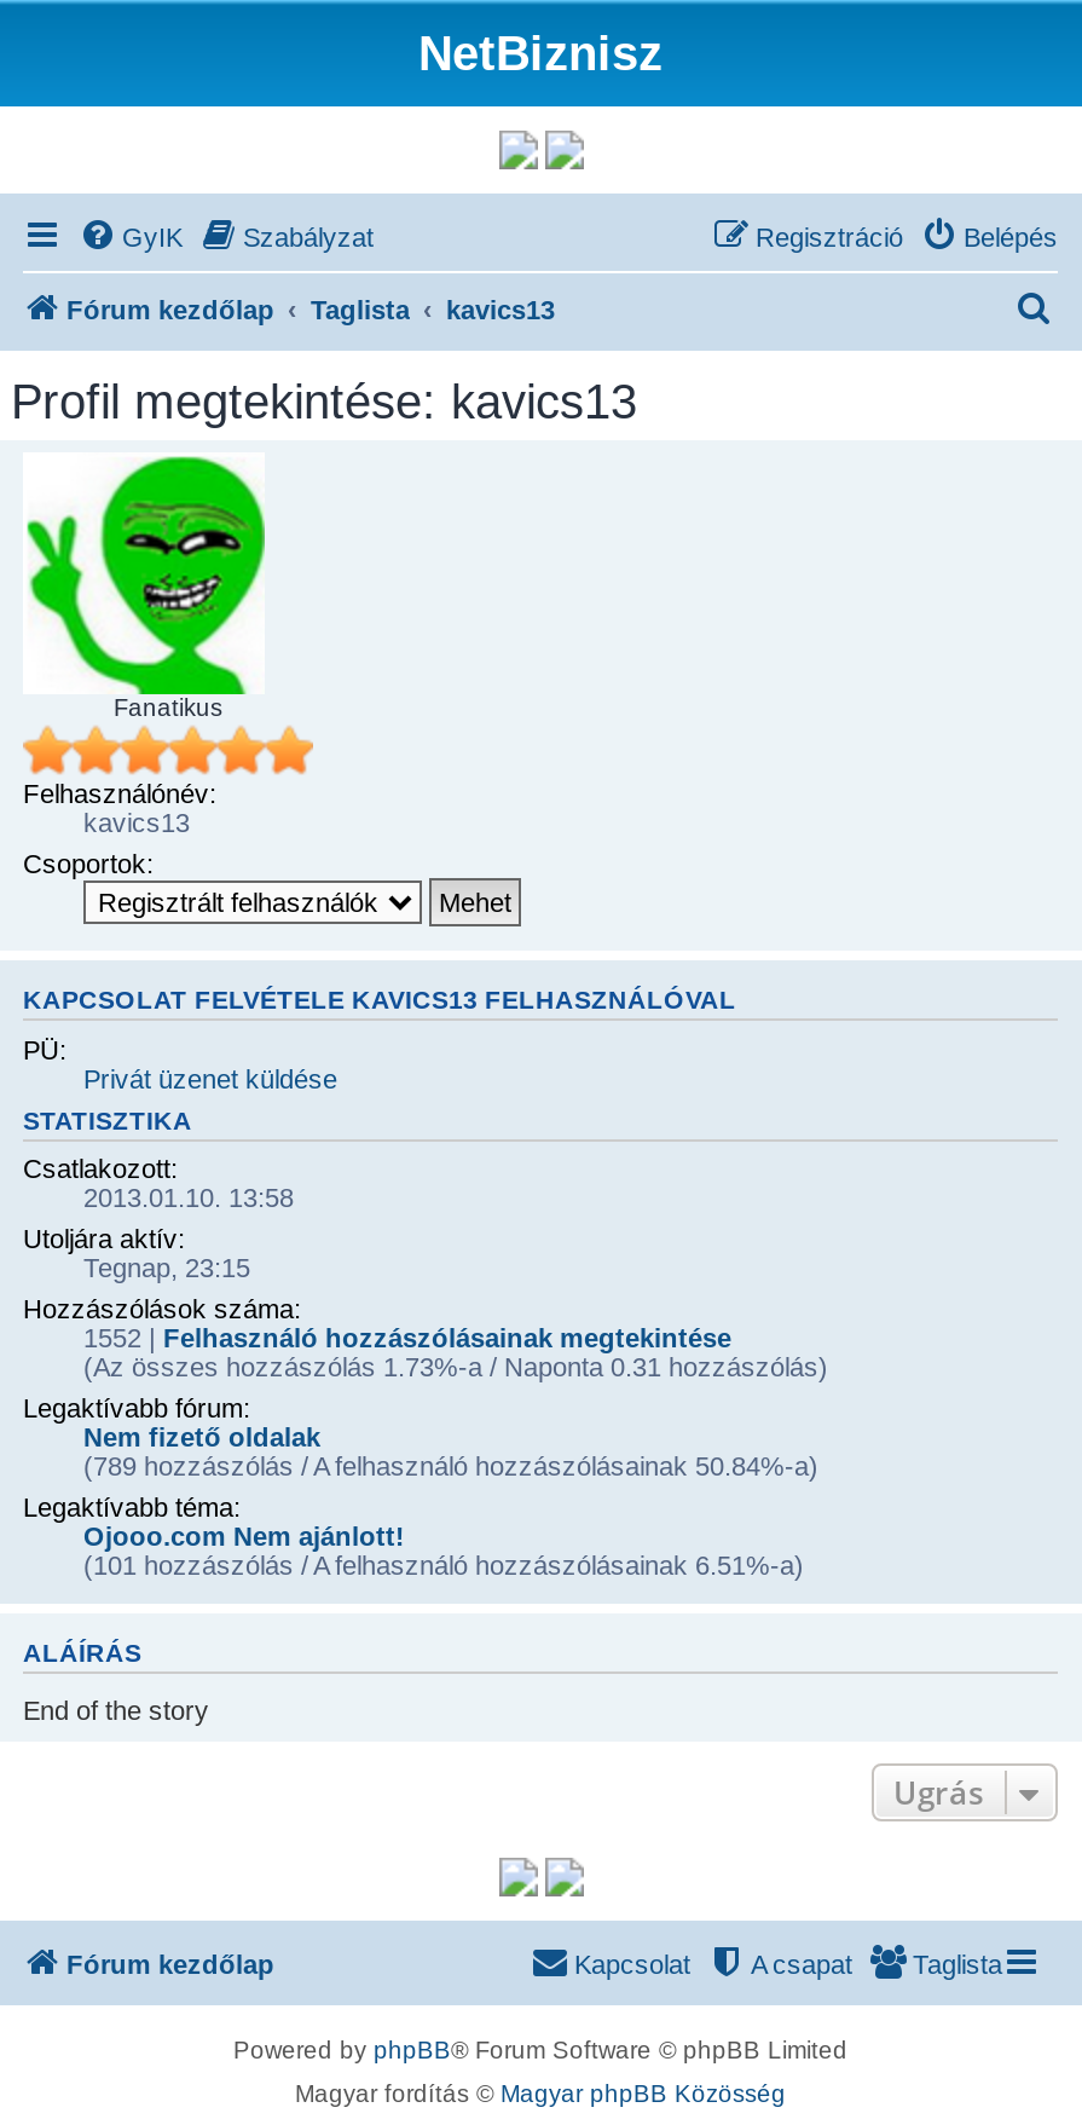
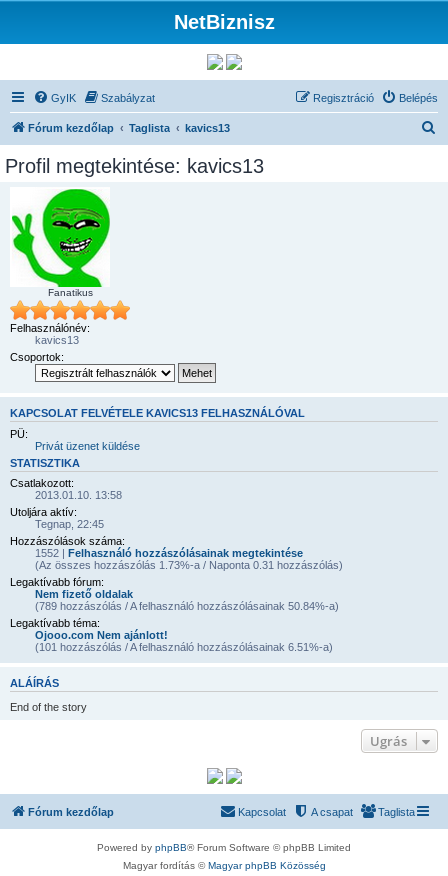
[83,1253,250,1282] Tegnap, 23:15 -> [35,518,104,530] Tegnap, 22:45

